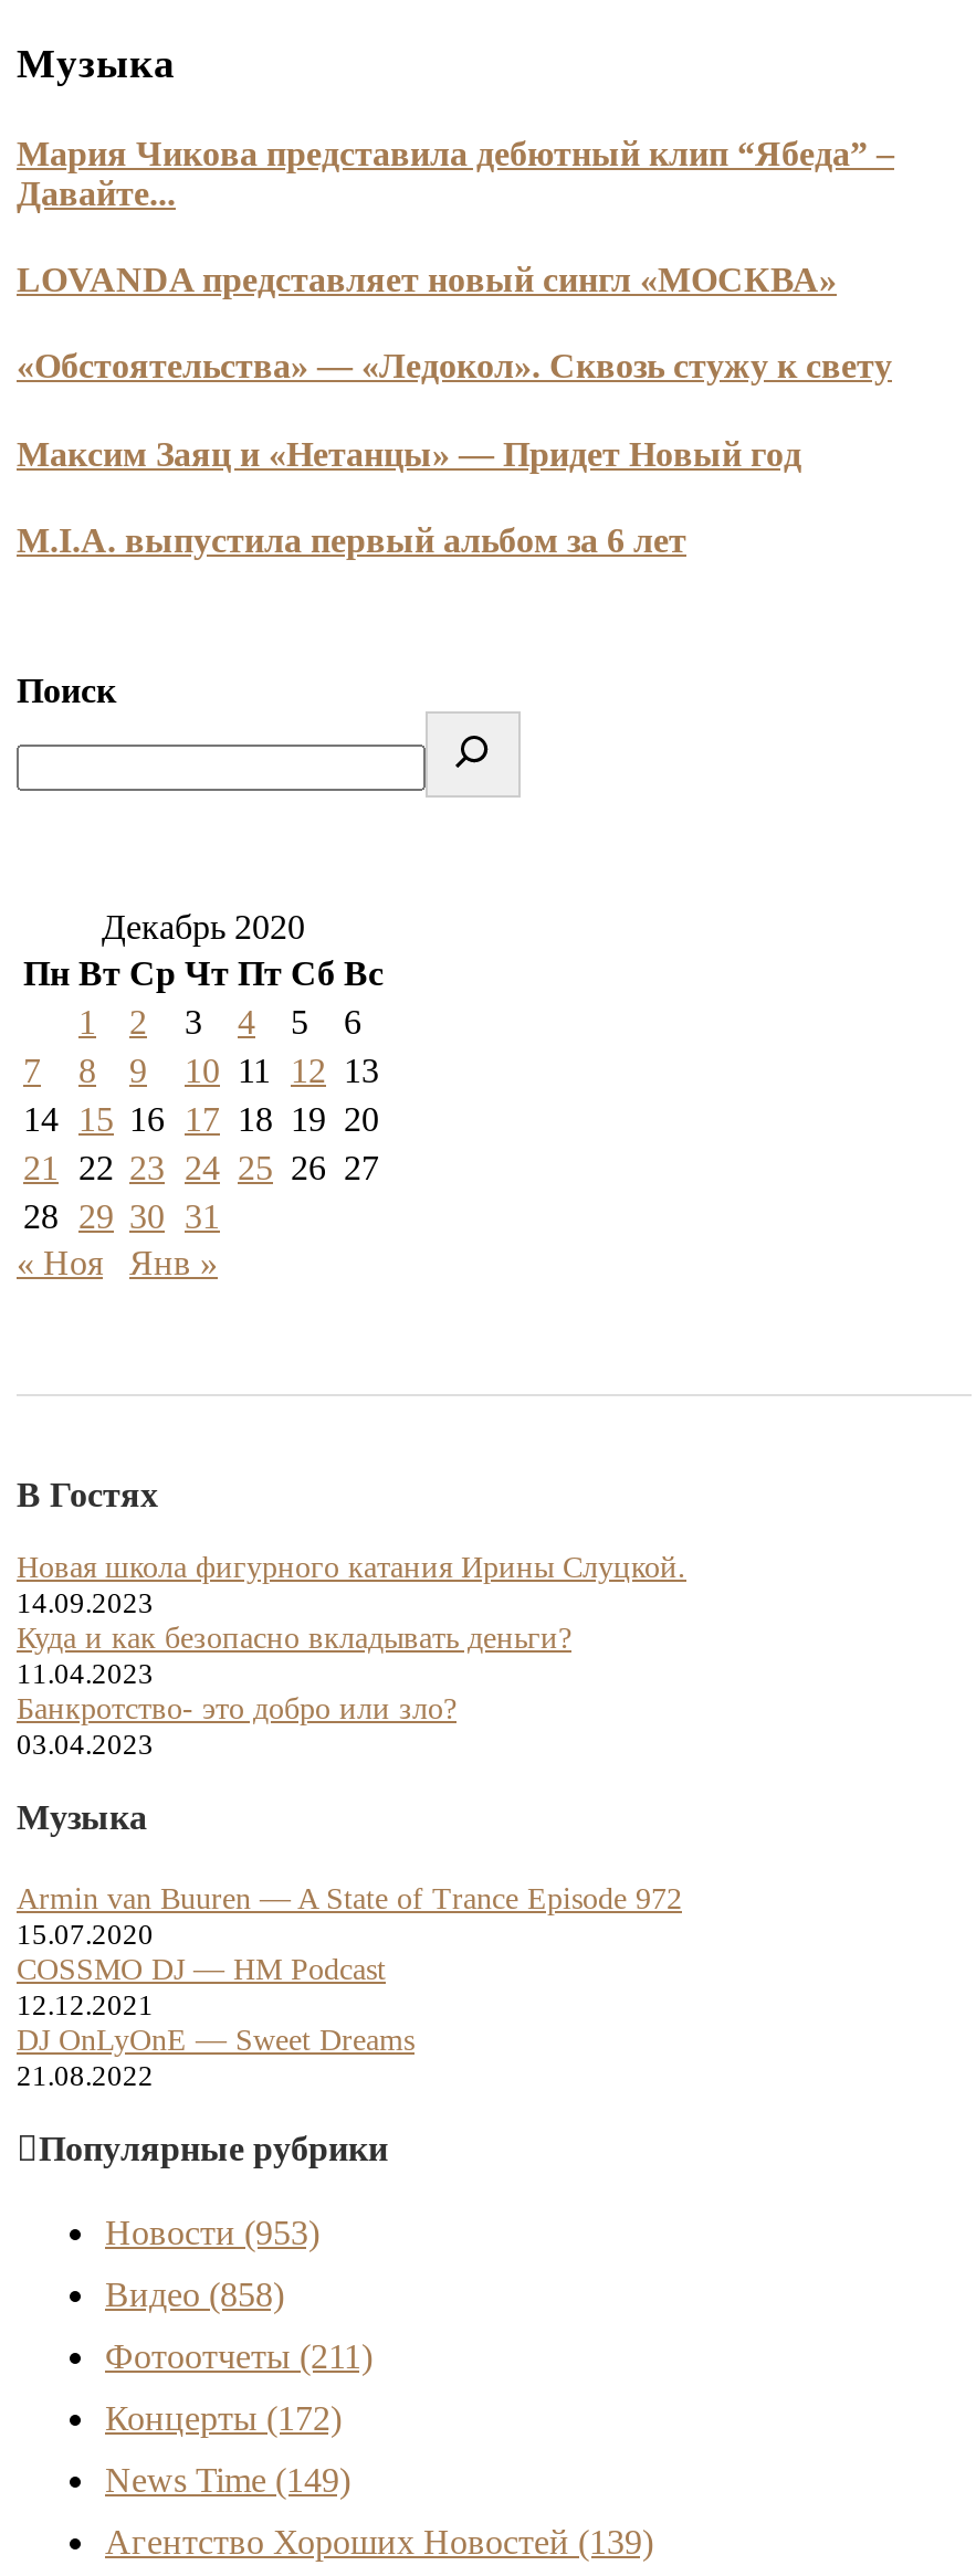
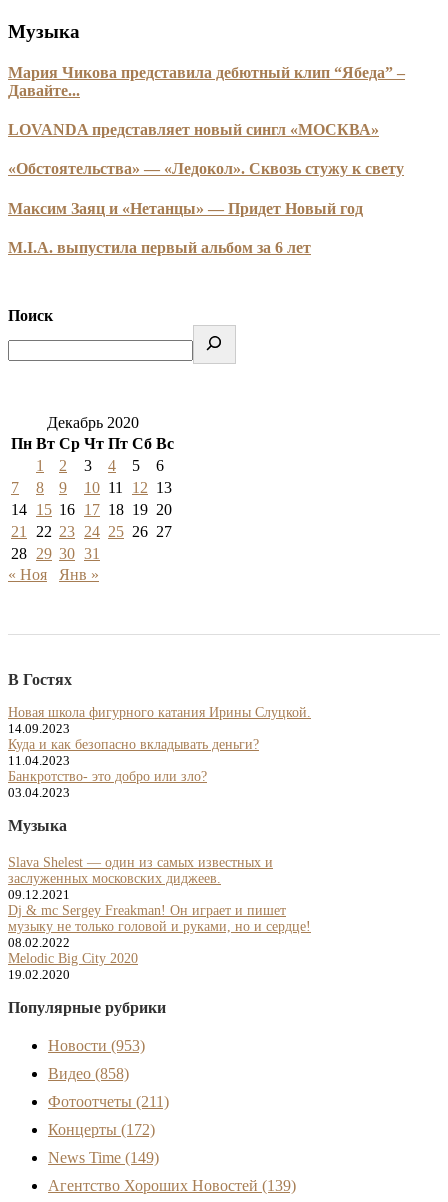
[17,1882,682,2092] Armin van Buuren — A State of Trance Episode 972 | 15.07.2020 | COSSMO DJ — HM Podcast | 12.12.2021 | DJ OnLyOnE — Sweet Dreams | 21.08.2022 -> [8,855,311,982] Slava Shelest — один из самых известных и | заслуженных московских диджеев. | 09.12.2021 | Dj & mc Sergey Freakman! Он играет и пишет | музыку не только головой и руками, но и сердце! | 08.02.2022 | Melodic Big City 2020 | 19.02.2020

